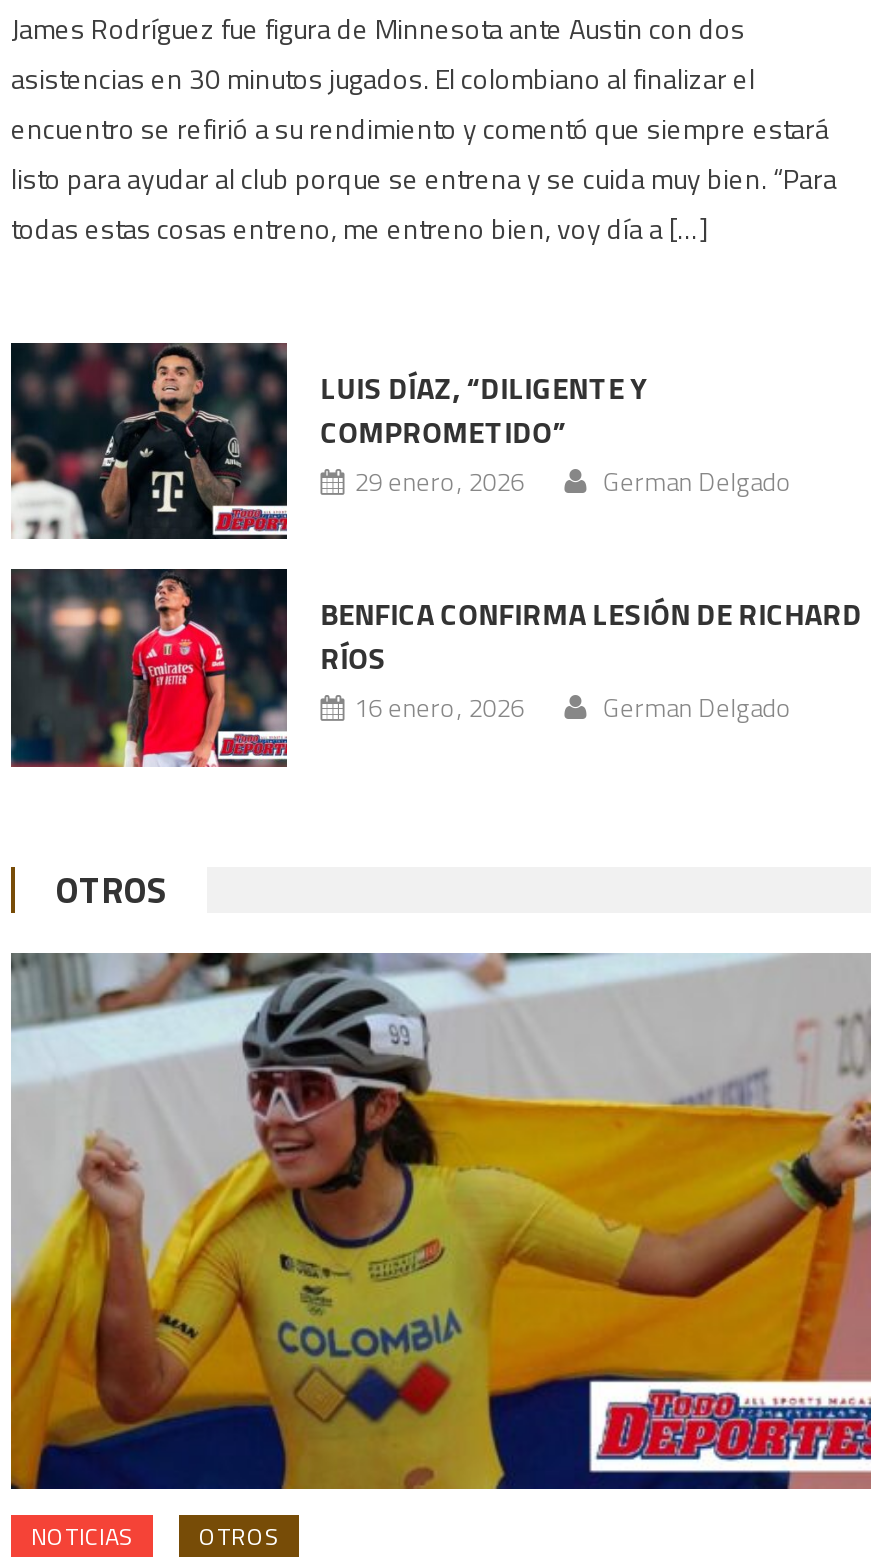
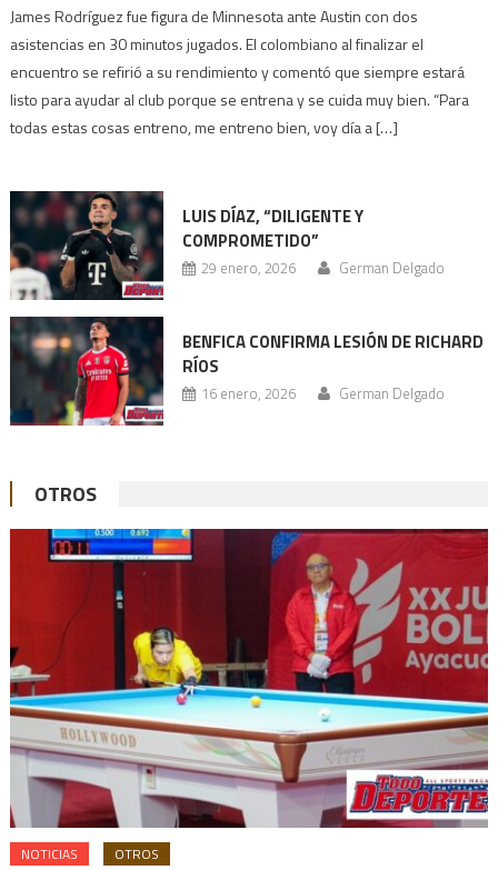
[9,950,873,1492] [image] -> [9,528,489,829] [image]

